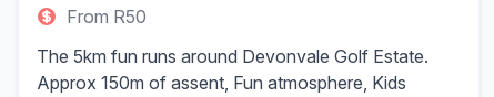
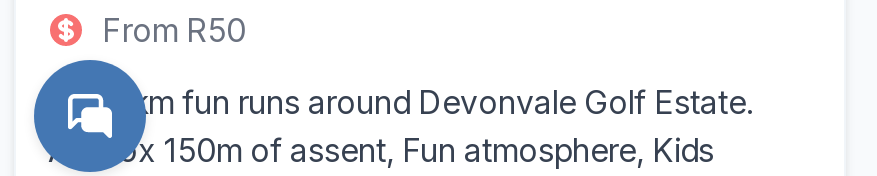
[28,33,81,80] [image] -> [32,58,132,148] [image]

